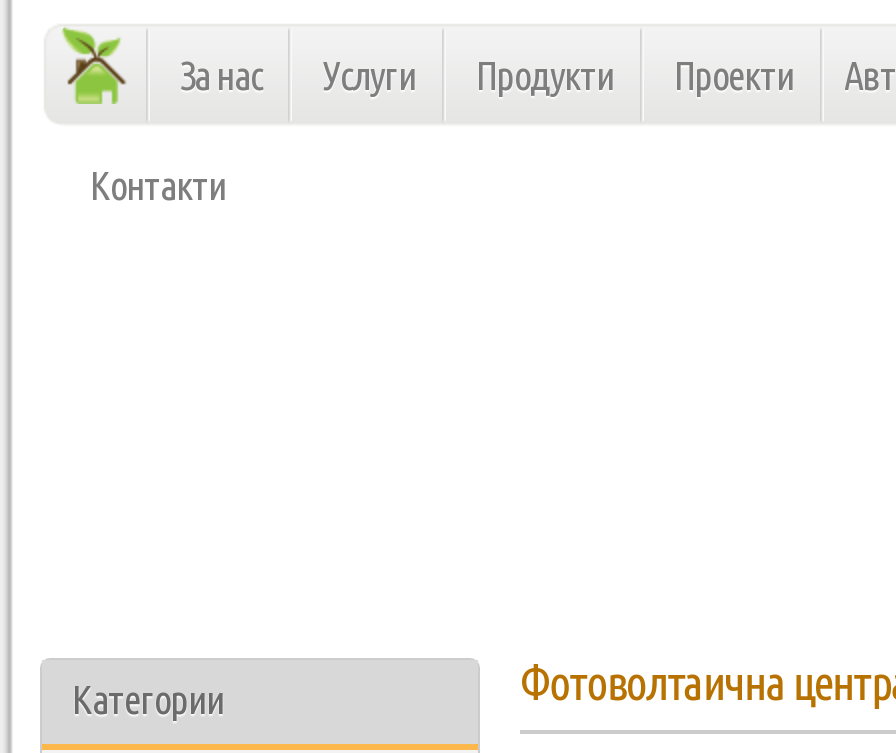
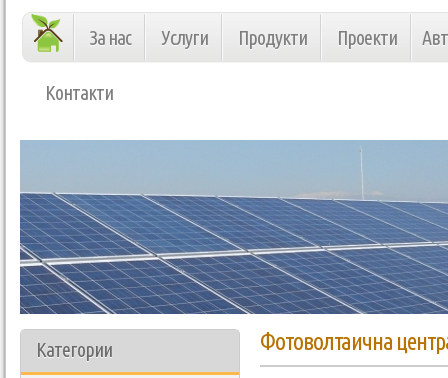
none -> [19,139,445,315] [image]

